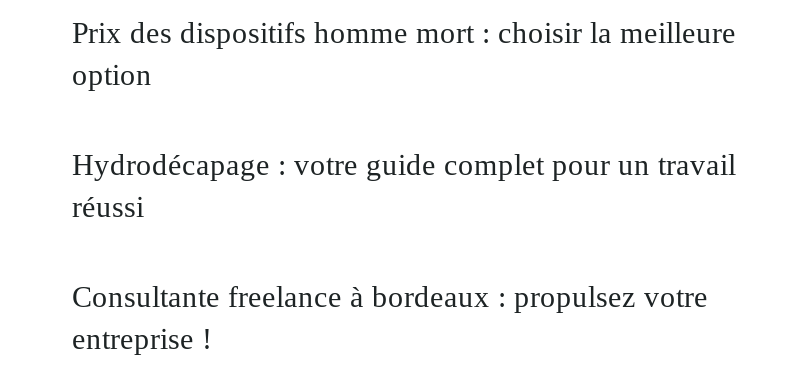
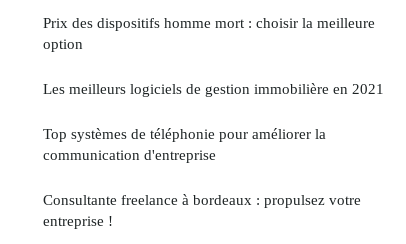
[72,148,736,224] Hydrodécapage : votre guide complet pour un travail | réussi -> [43,80,384,163] Les meilleurs logiciels de gestion immobilière en 2021 | Top systèmes de téléphonie pour améliorer la | communication d'entreprise

